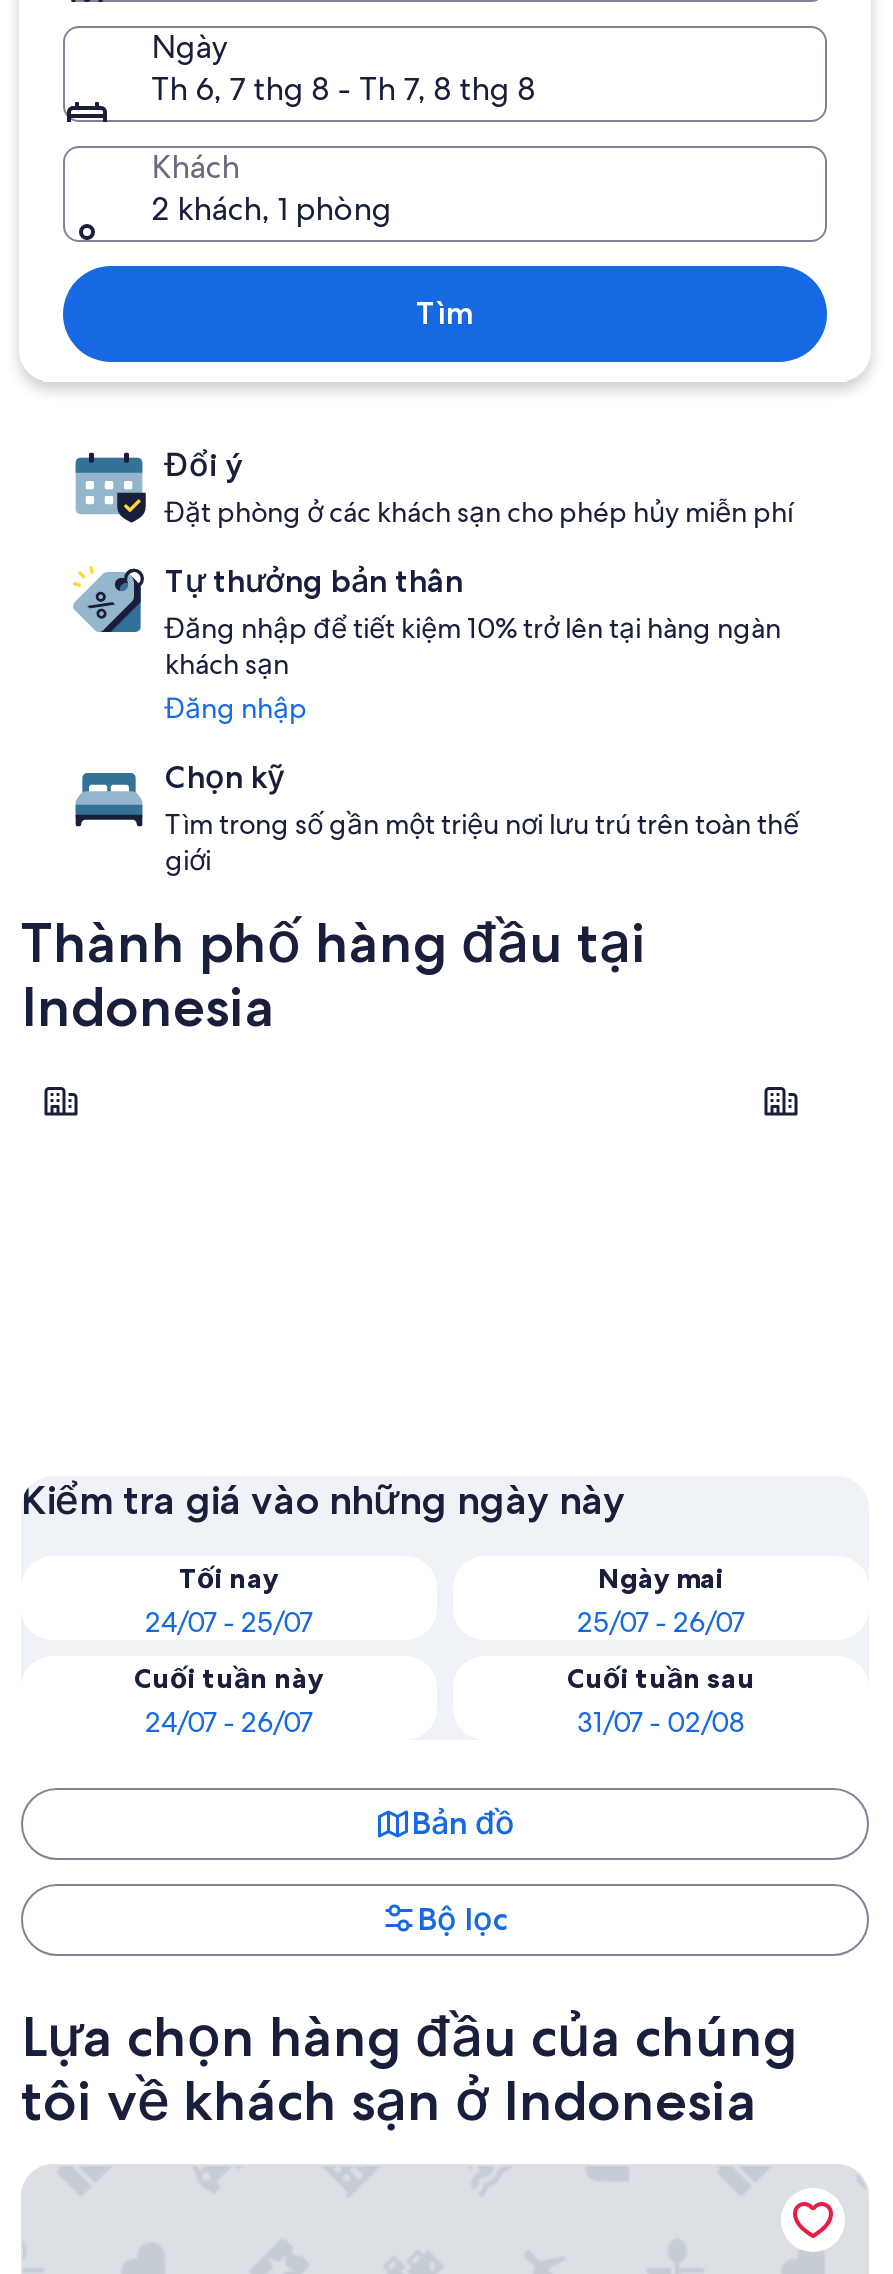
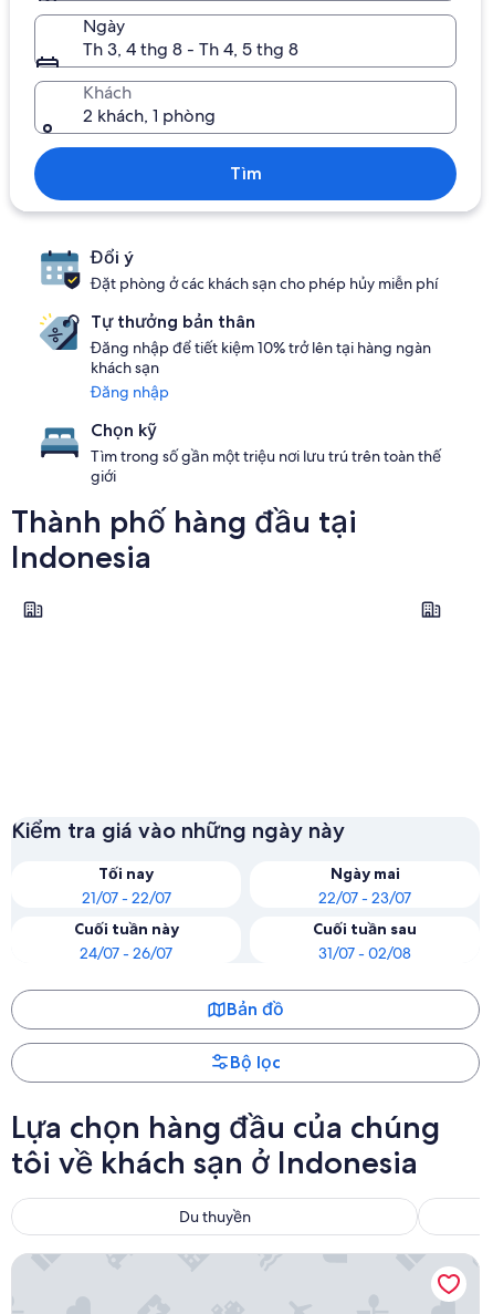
[151,68,535,110] Th 6, 7 thg 8 - Th 7, 8 thg 8 -> [83,38,299,61] Th 3, 4 thg 8 - Th 4, 5 thg 8
[145,1603,313,1639] 24/07 - 25/07 -> [81,887,171,907] 21/07 - 22/07
[577,1603,745,1639] 25/07 - 26/07 -> [318,887,411,907] 22/07 - 23/07
none -> [179,1206,250,1226] Du thuyền

